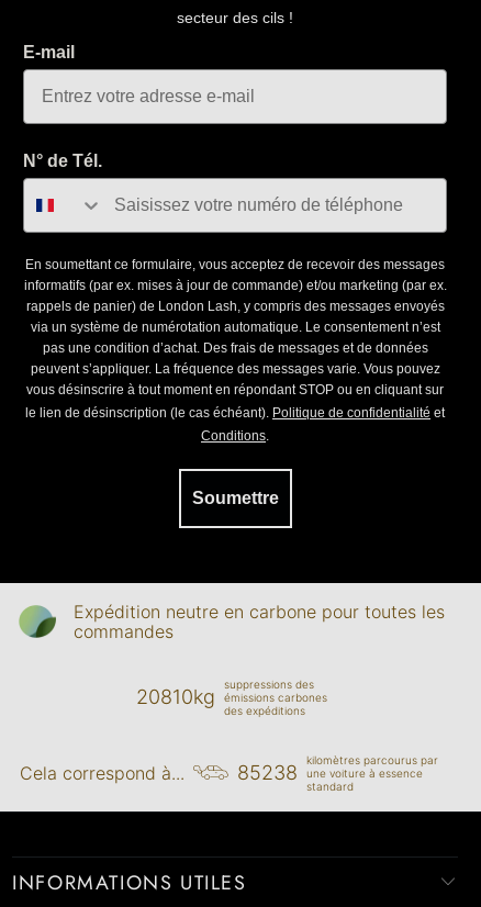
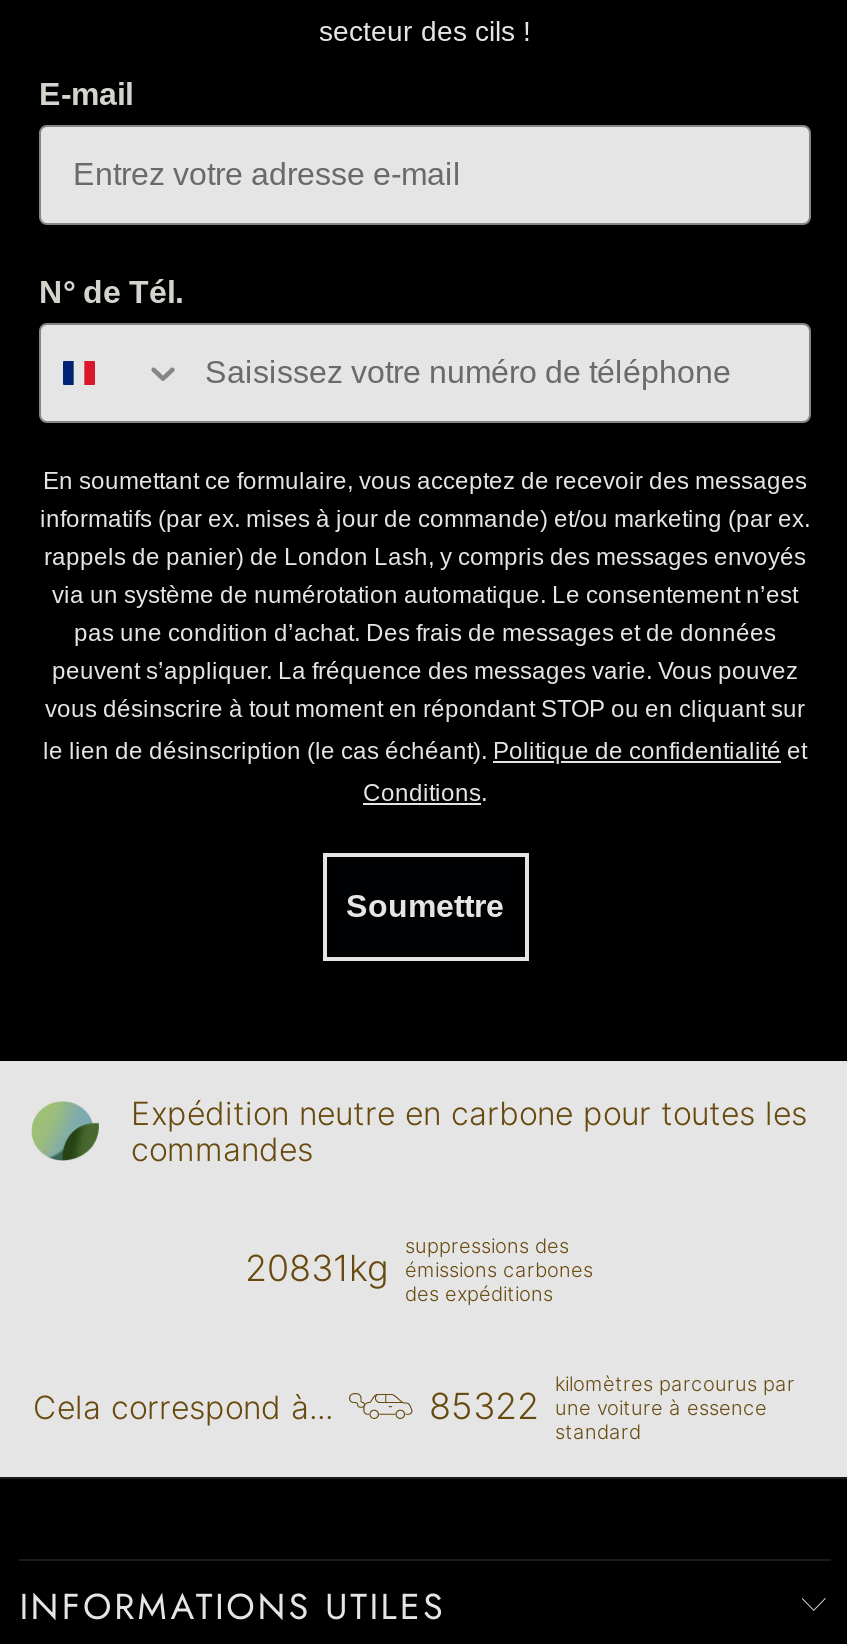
[136,685,327,708] 20810kg émissions carbones -> [245,1246,593,1288] 20831kg émissions carbones
[237,760,423,783] 85238 une voiture à essence -> [429,1384,767,1426] 85322 une voiture à essence

